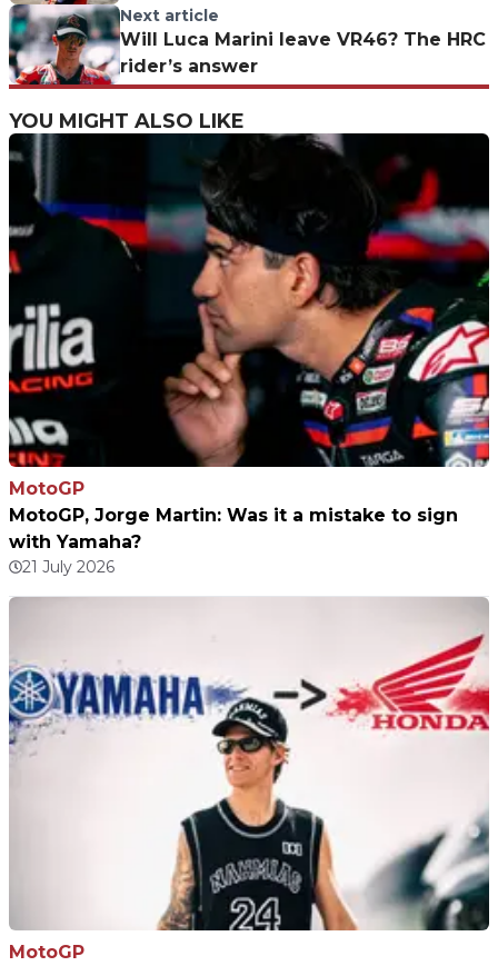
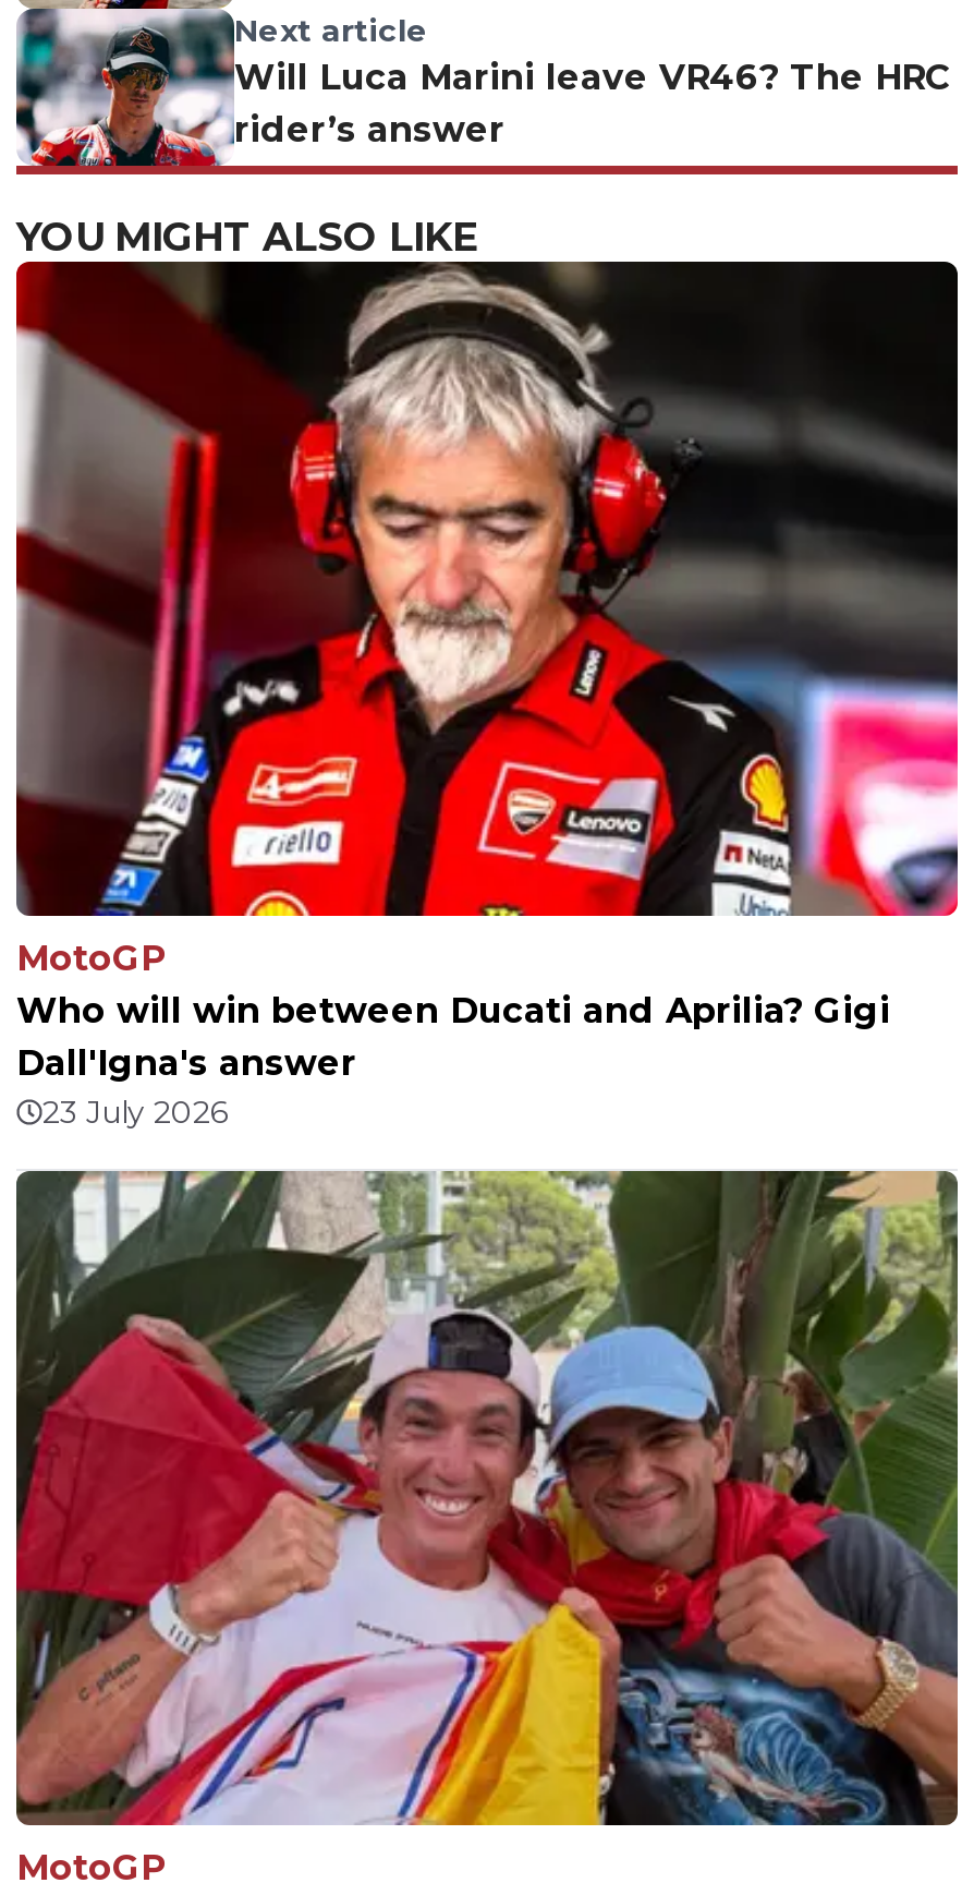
[8,133,490,577] [image] | MotoGP, Jorge Martin: Was it a mistake to sign | with Yamaha? | 21 July 2026 -> [14,262,960,1132] [image] | Who will win between Ducati and Aprilia? Gigi | Dall'Igna's answer | 23 July 2026
[8,597,490,932] [image] -> [14,1169,960,1827] [image]

